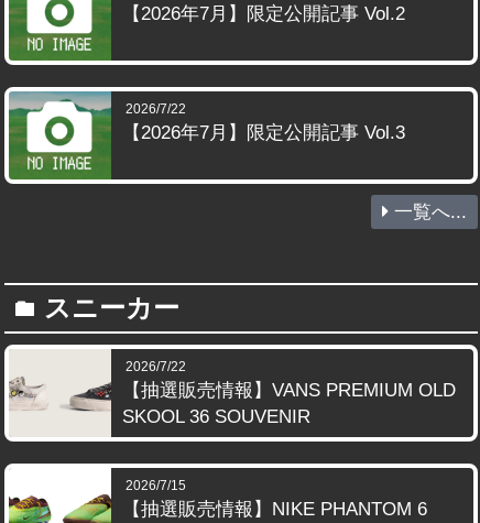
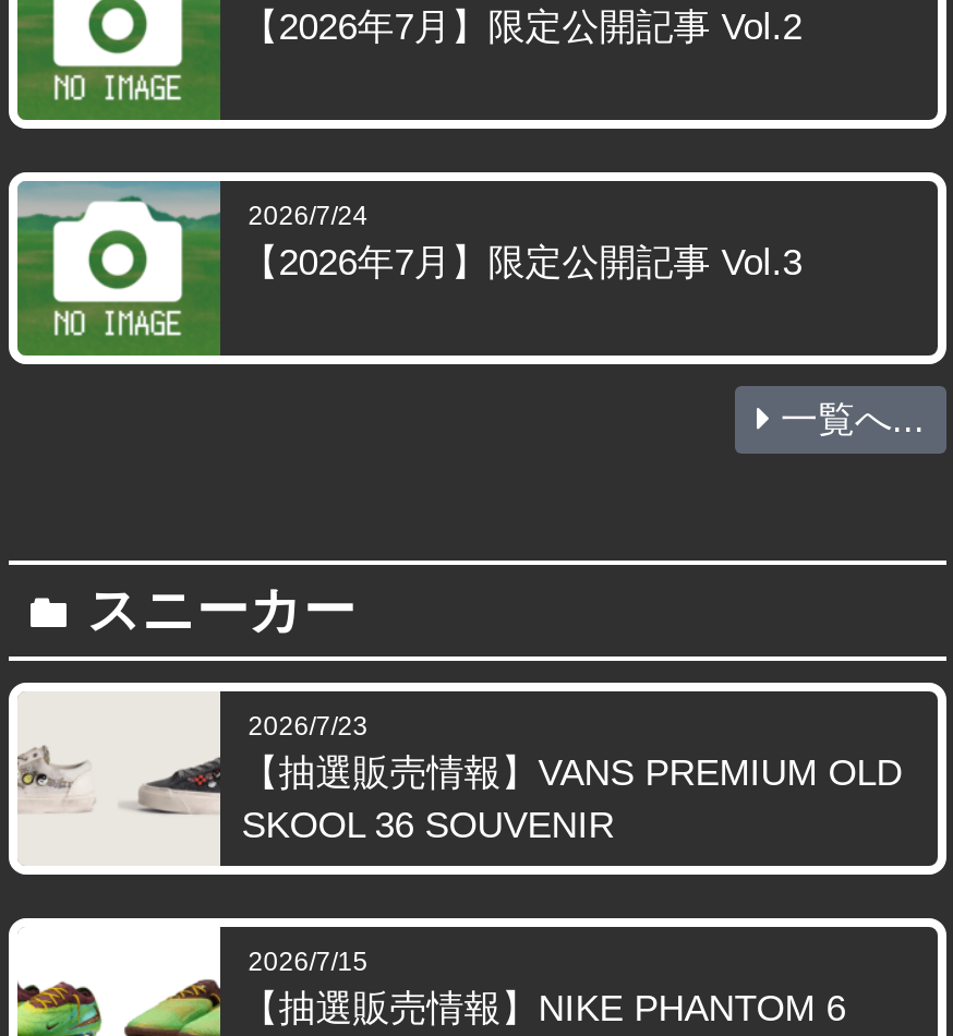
[125,102,186,117] 2026/7/22 -> [248,201,368,232] 2026/7/24
[125,359,186,375] 2026/7/22 -> [248,712,368,742] 2026/7/23

